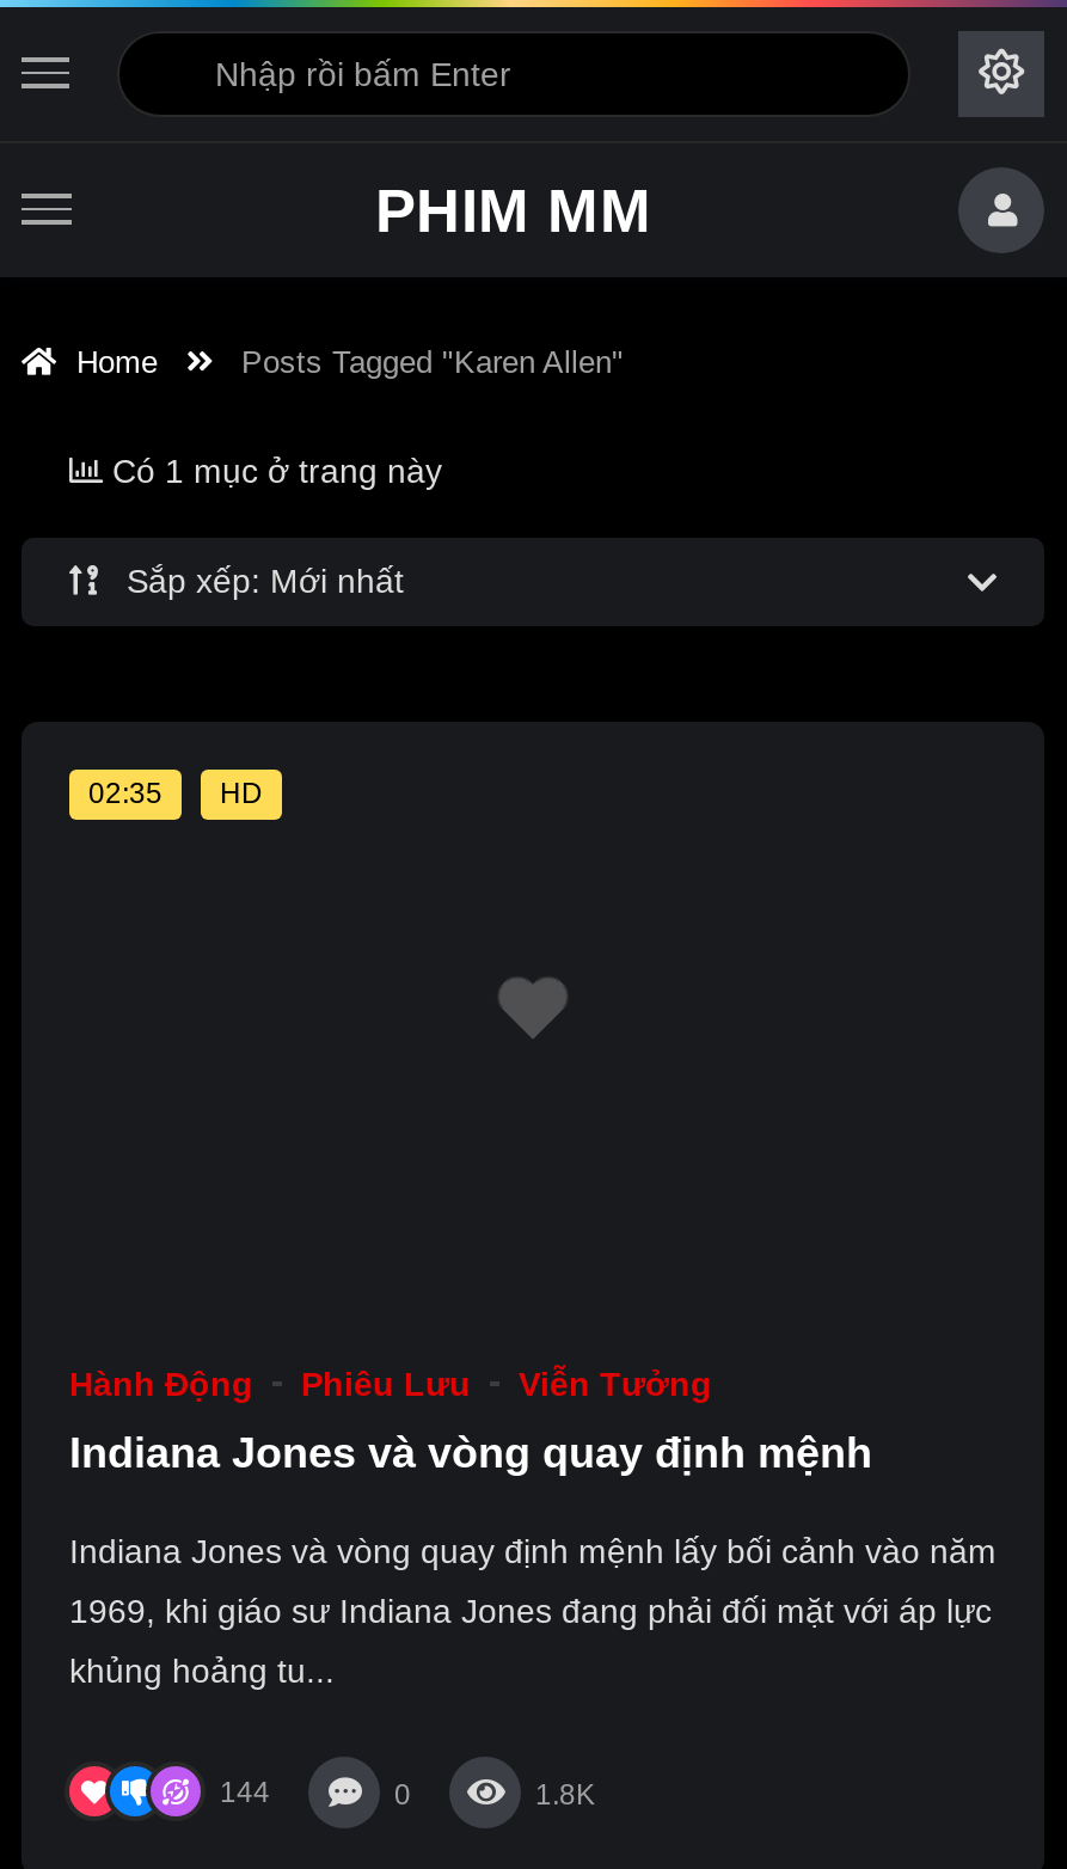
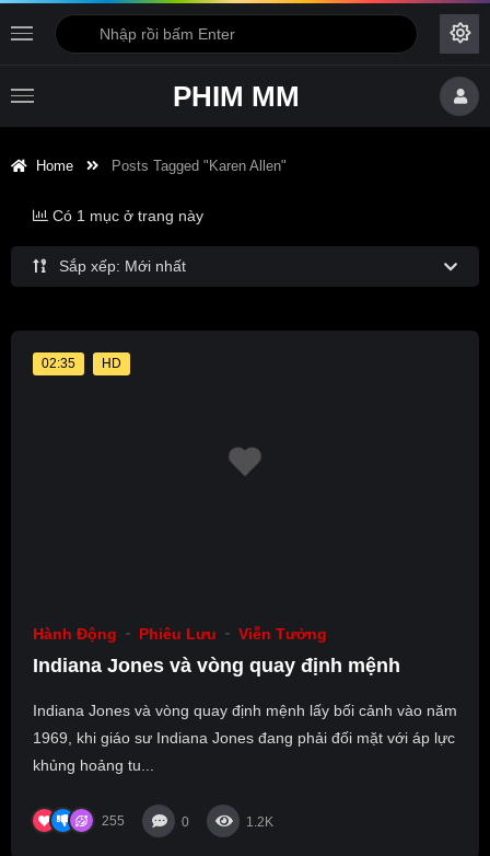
[220,1777,270,1810] 144 -> [102,814,125,829] 255
[535,1778,595,1811] 1.8K -> [246,814,273,830] 1.2K

